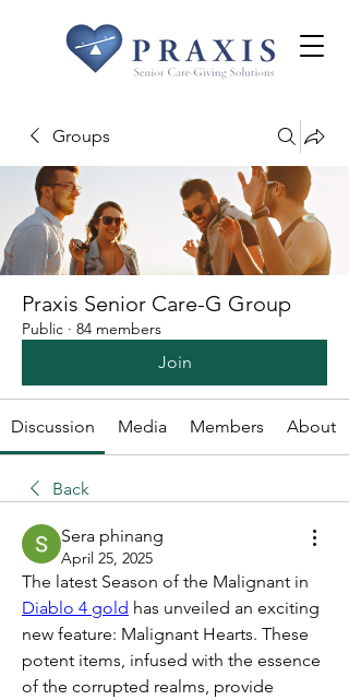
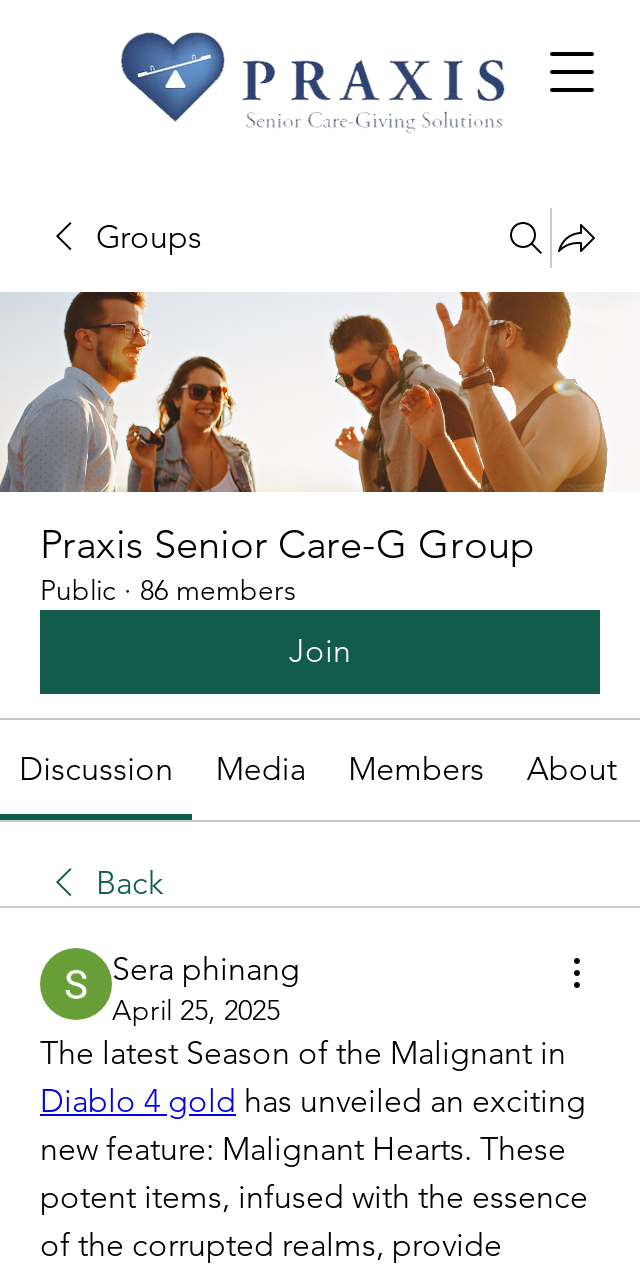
[22,319,161,339] Public · 84 members -> [40,572,296,608] Public · 86 members

